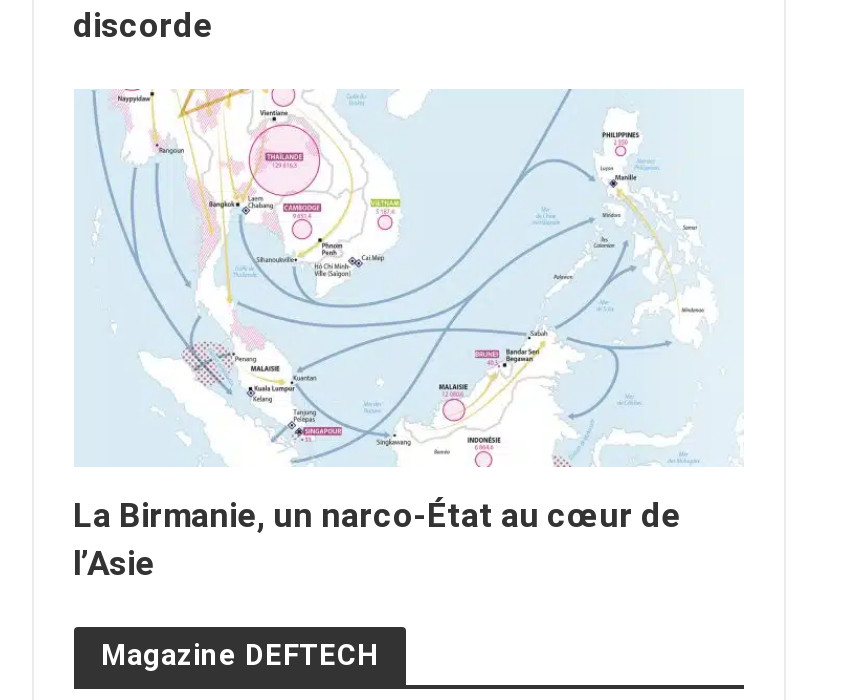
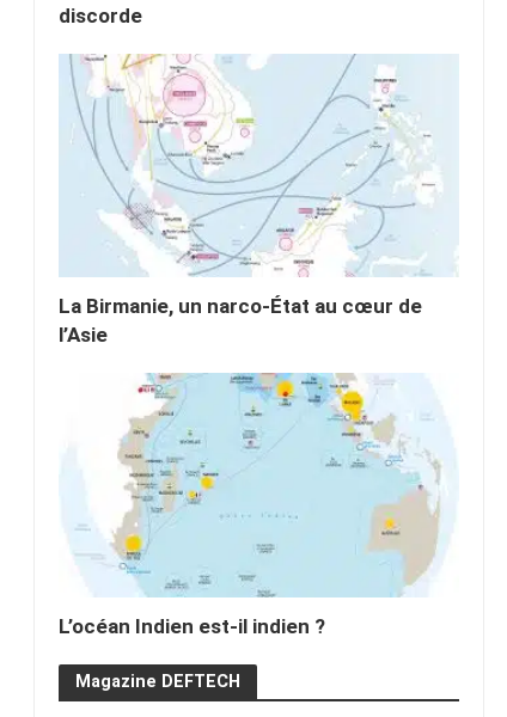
none -> [58,373,457,638] [image] | L’océan Indien est-il indien ?

